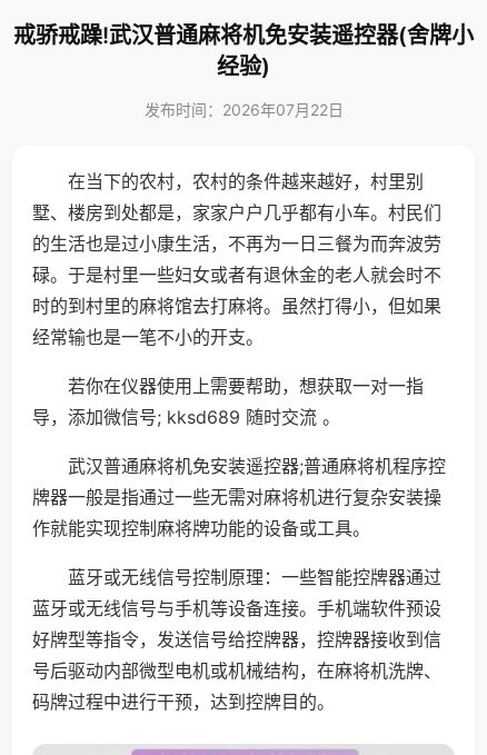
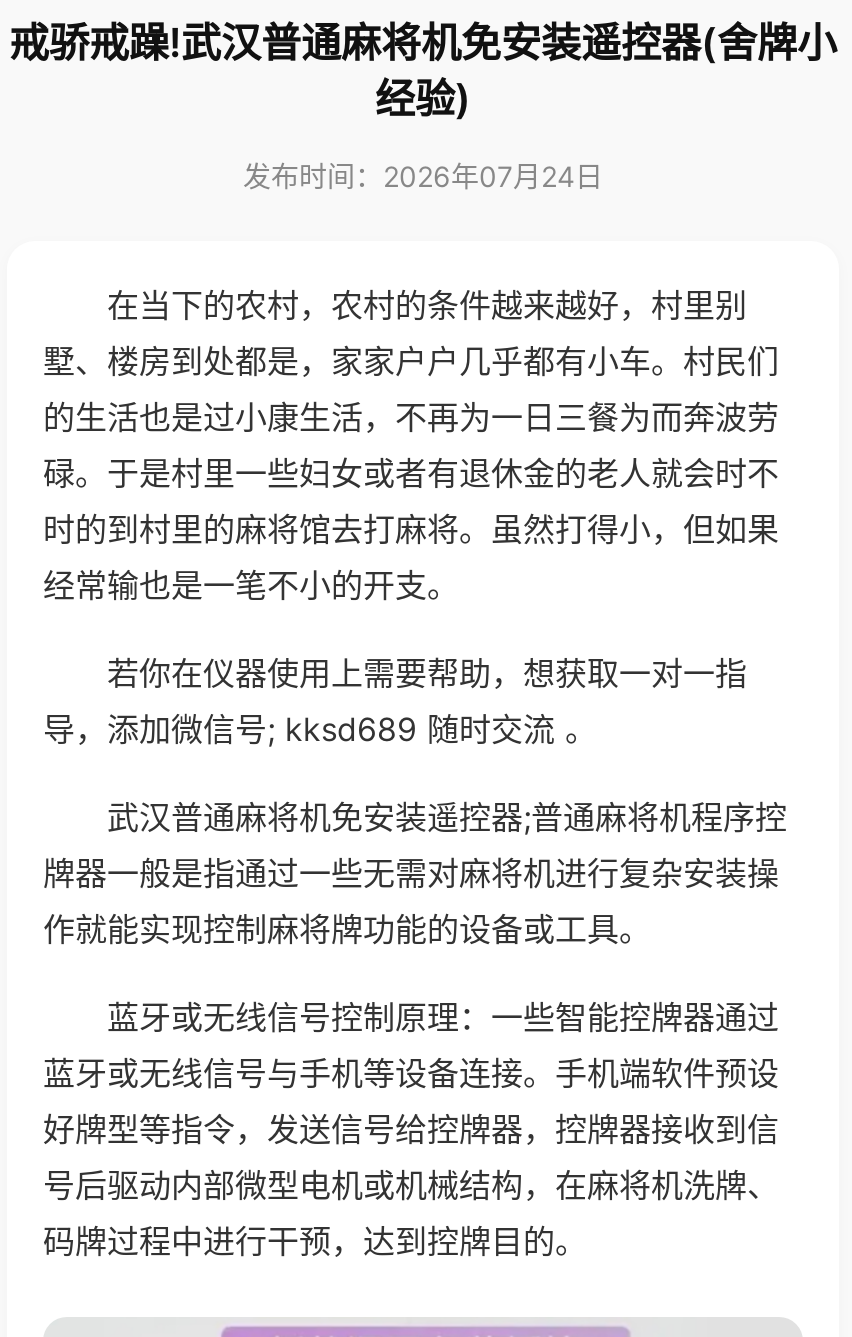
[144,100,343,119] 发布时间：2026年07月22日 -> [243,159,603,193] 发布时间：2026年07月24日

